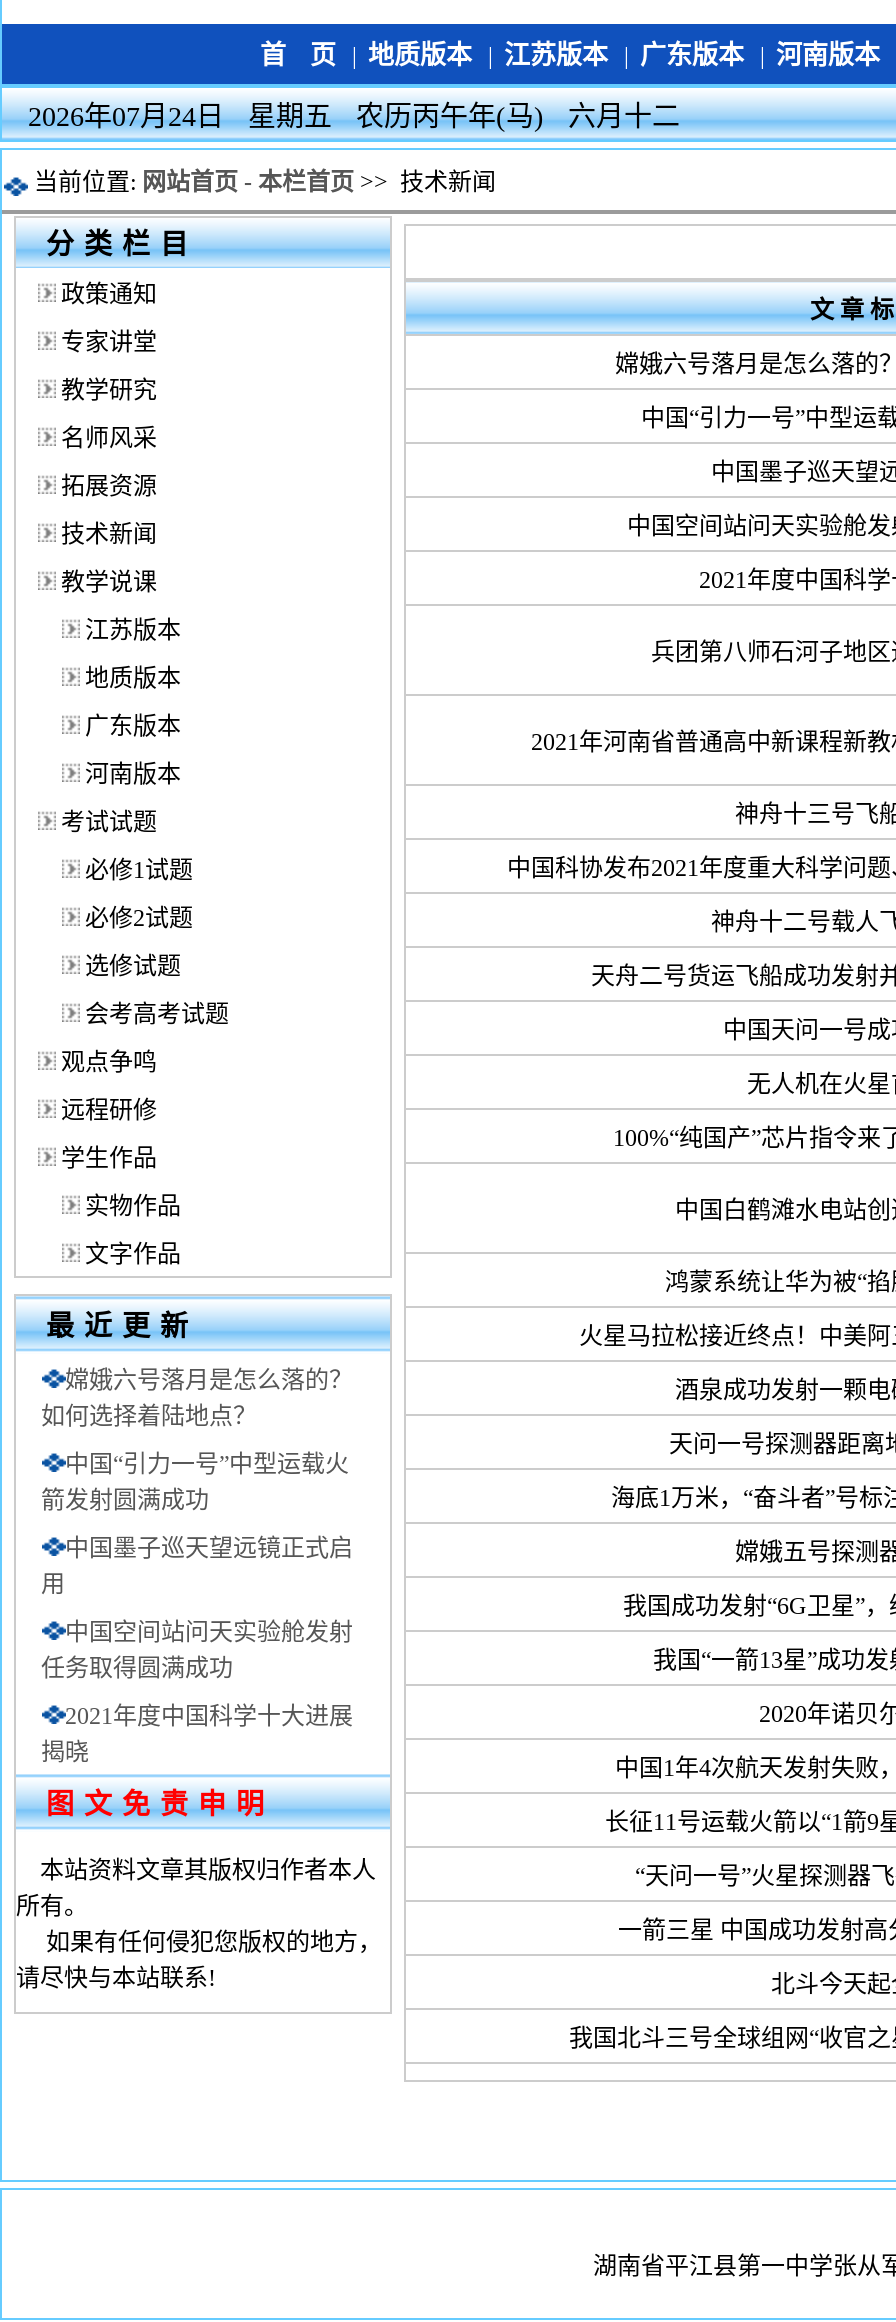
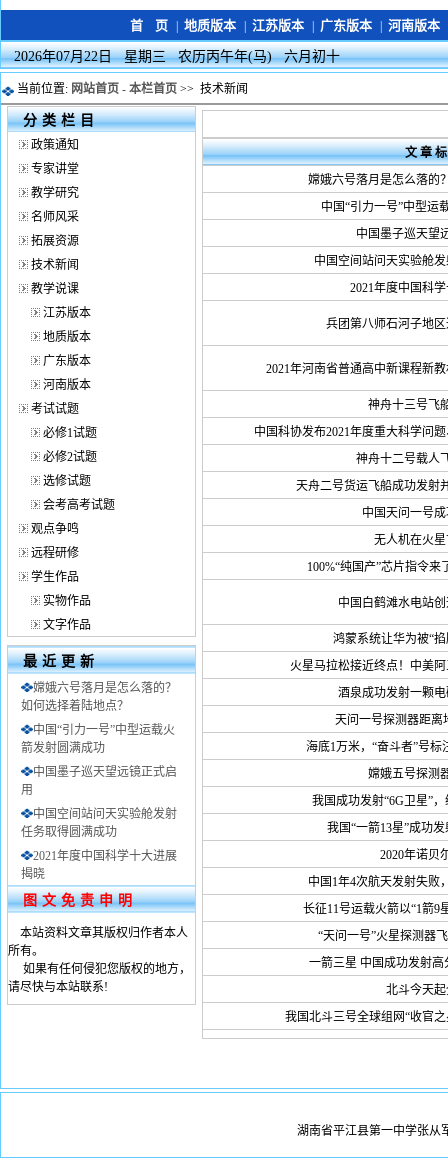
[4,102,680,132] 2026年07月24日 星期五 农历丙午年(马) 六月十二 -> [2,49,340,64] 2026年07月22日 星期三 农历丙午年(马) 六月初十

